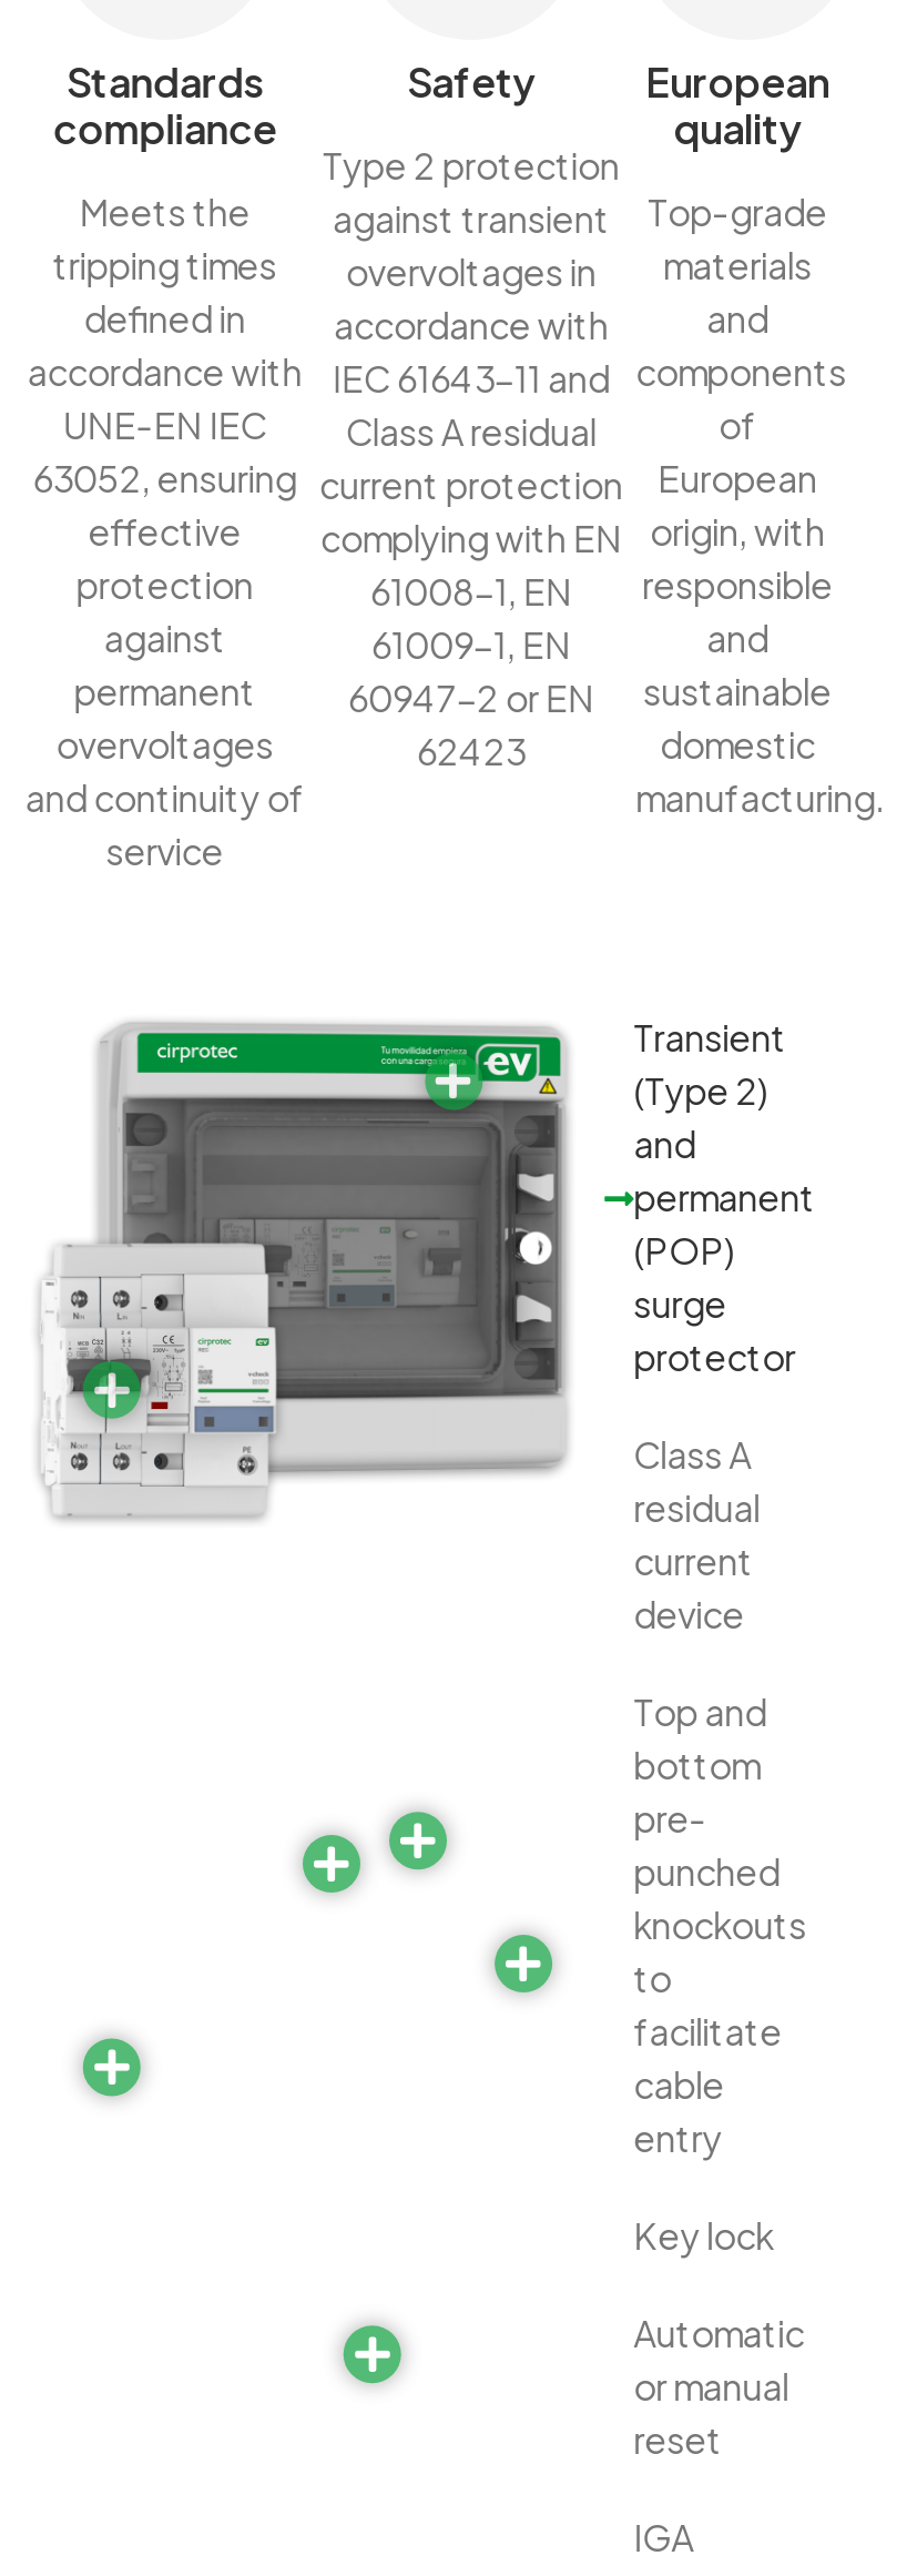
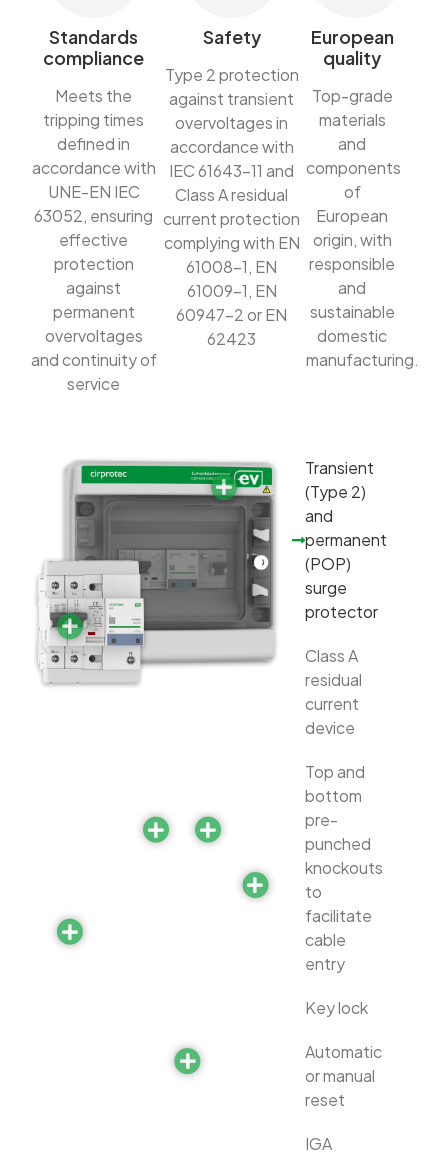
[269,1808,367,1899] [image] -> [140,814,184,855] [image]

